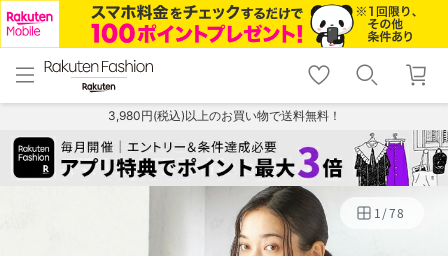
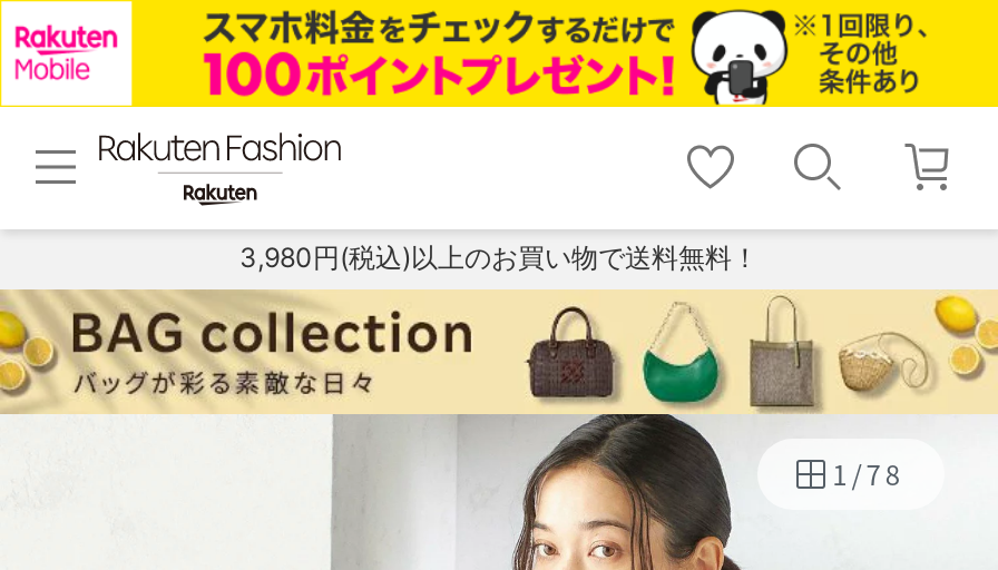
[3,129,445,187] [image] -> [7,289,991,414] [image]

